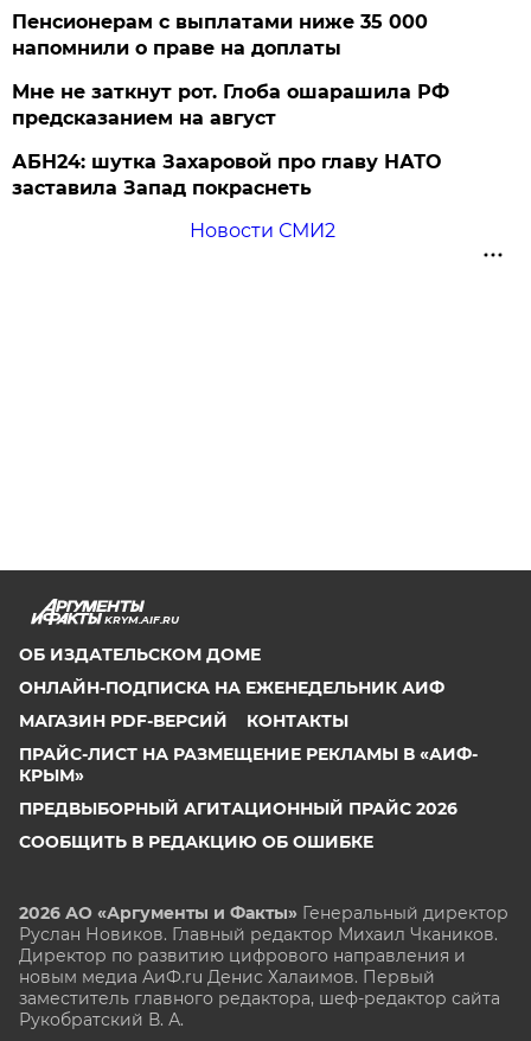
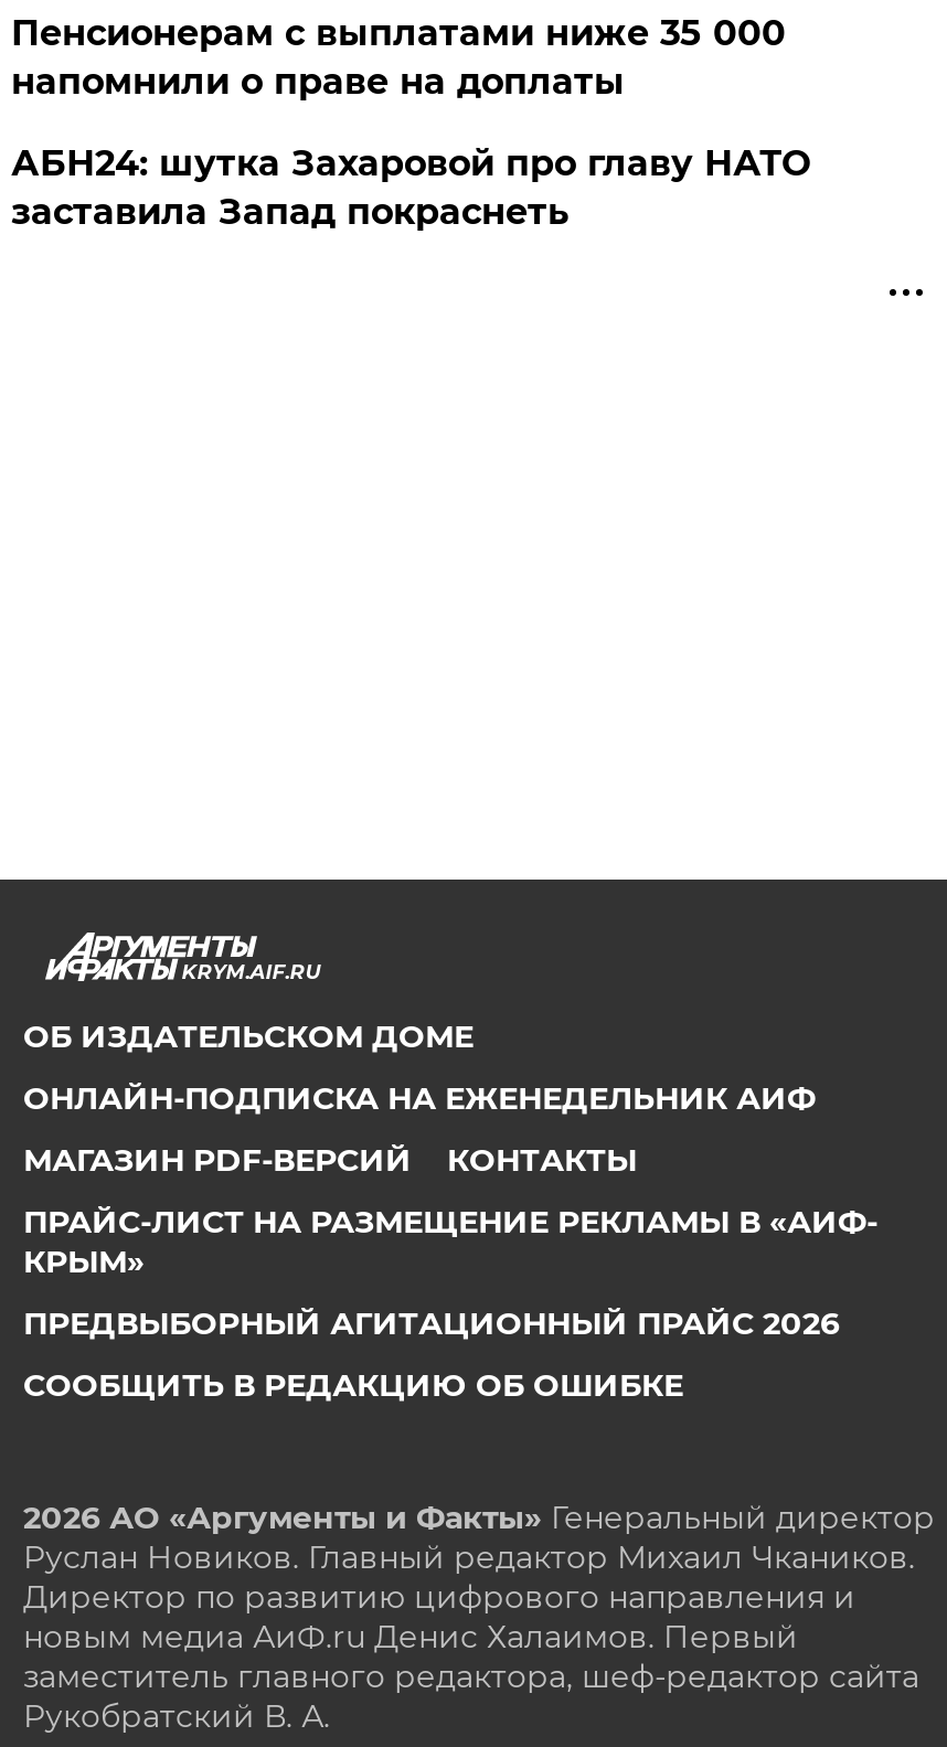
[12,81,450,129] Мне не заткнут рот. Глоба ошарашила РФ | предсказанием на август -> none
[189,219,335,242] Новости СМИ2 -> none

